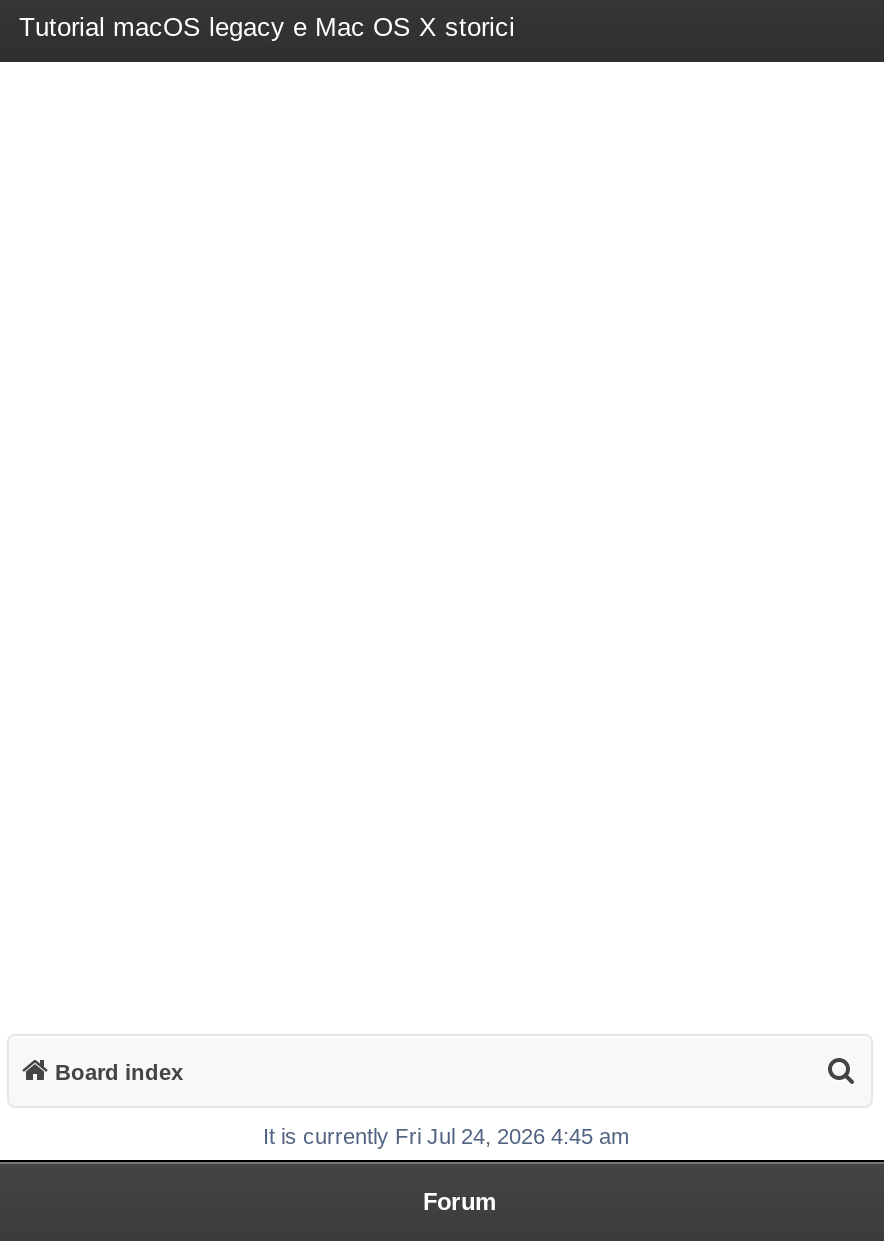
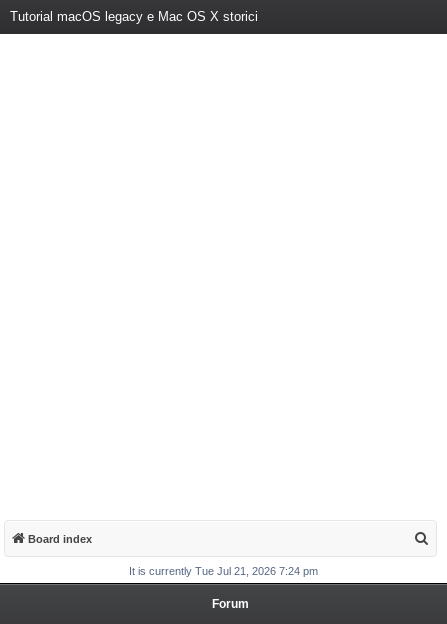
[263,1124,629,1148] It is currently Fri Jul 24, 2026 4:45 am -> [129,565,318,577] It is currently Tue Jul 21, 2026 7:24 pm

